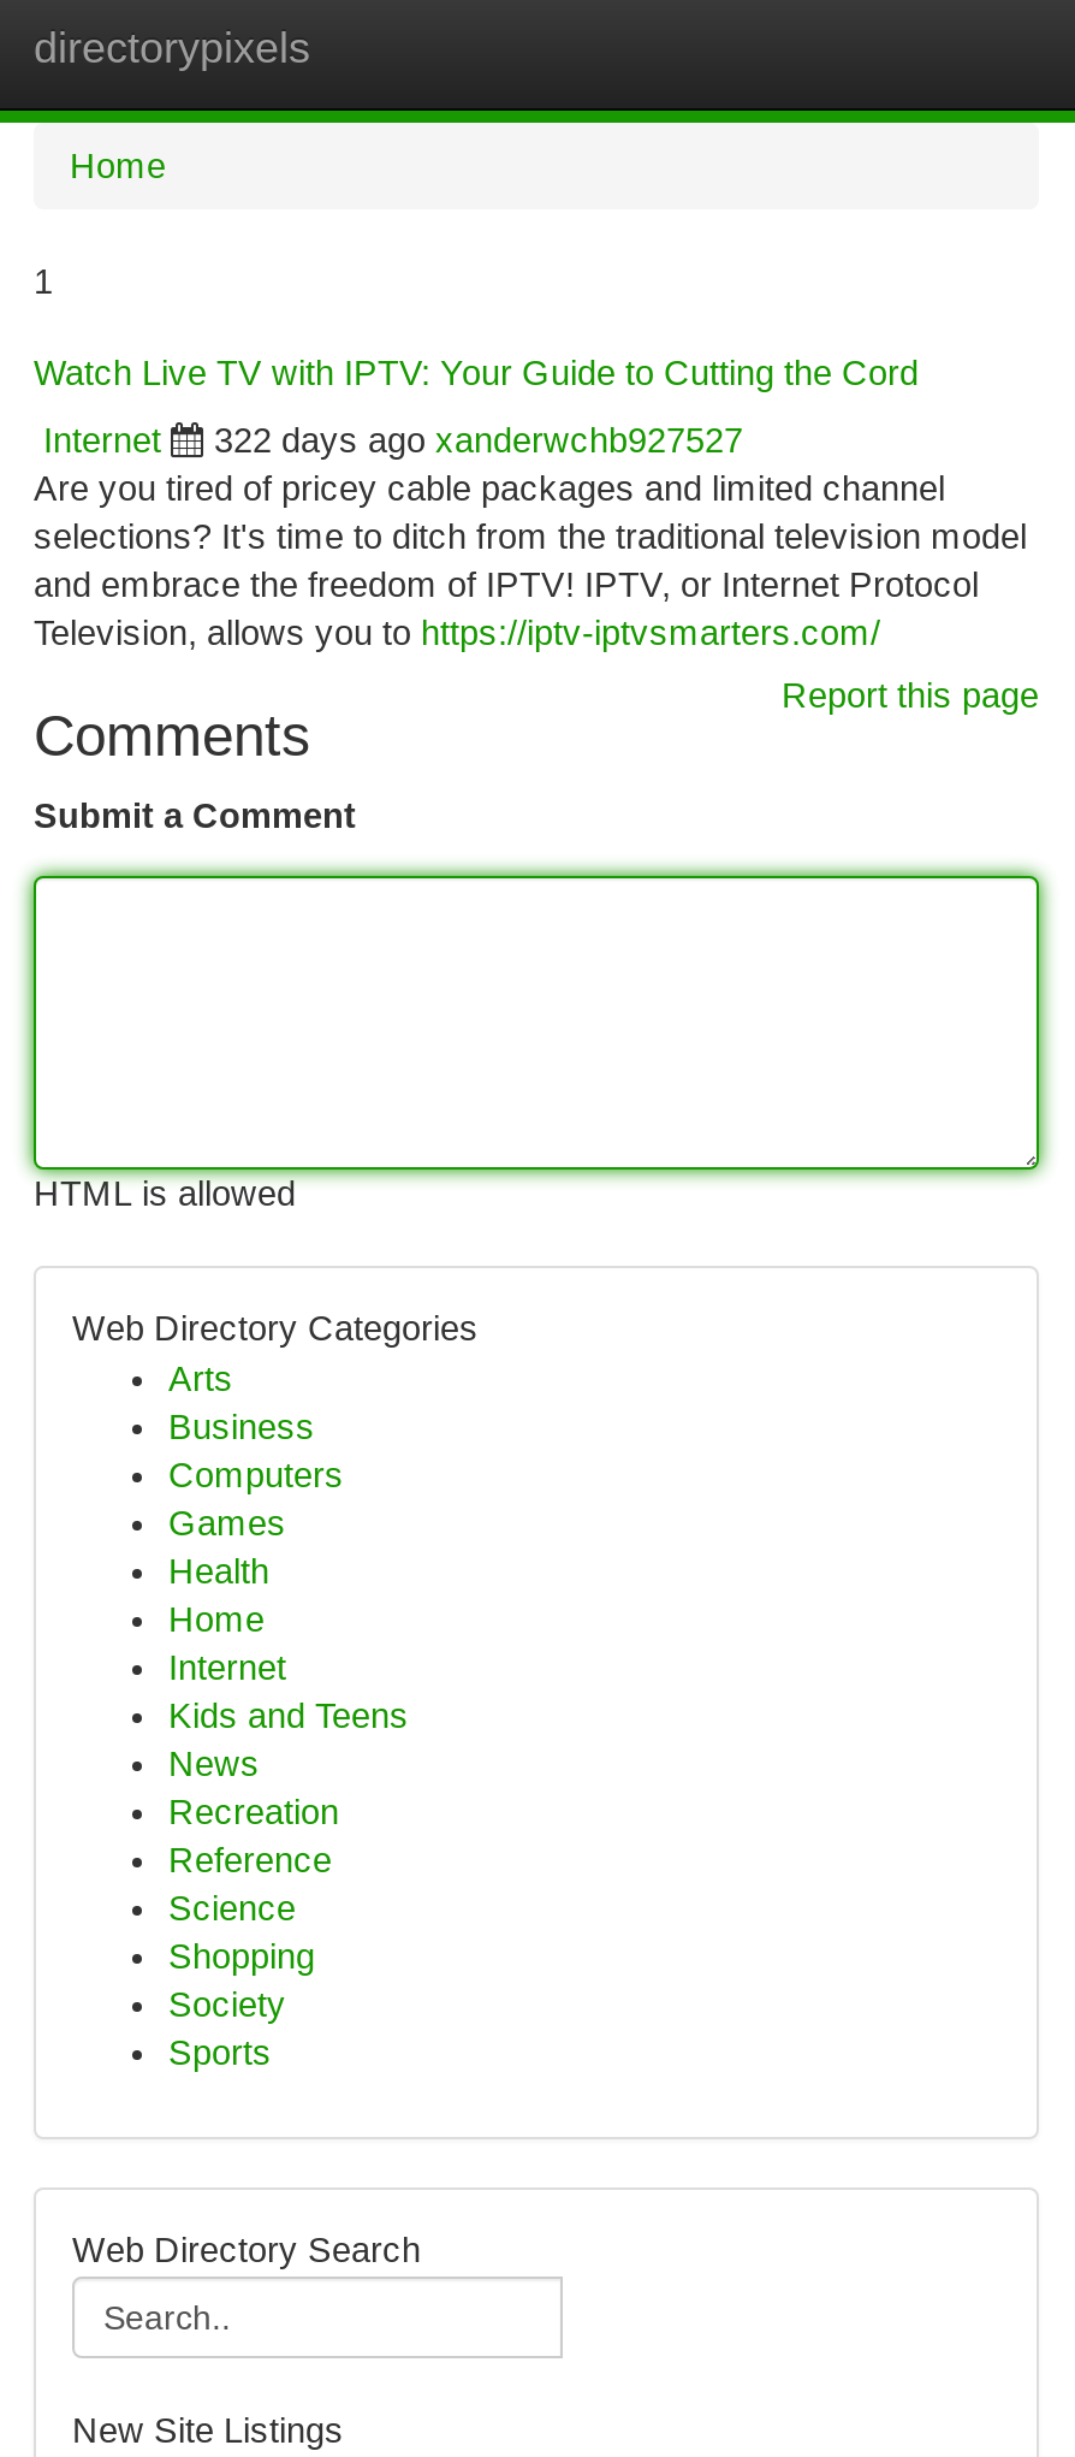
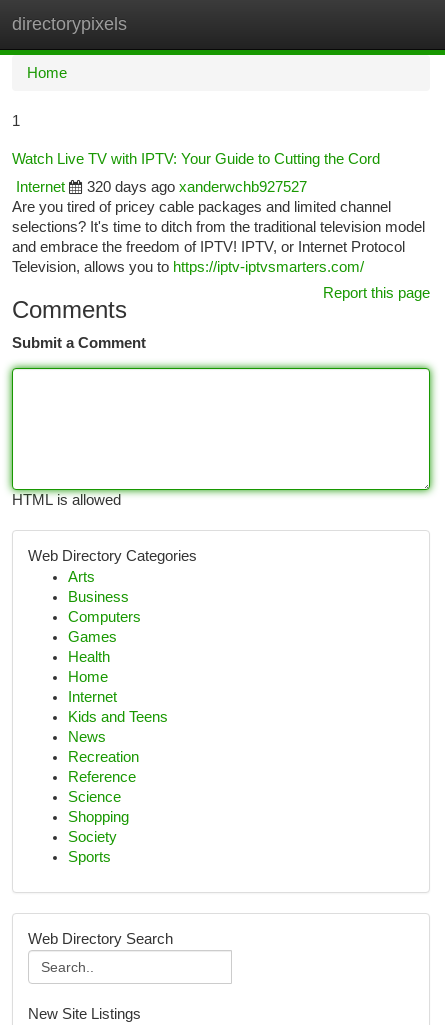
[214,421,743,460] 322 days ago xanderwchb927527 -> [87,179,307,195] 320 days ago xanderwchb927527

